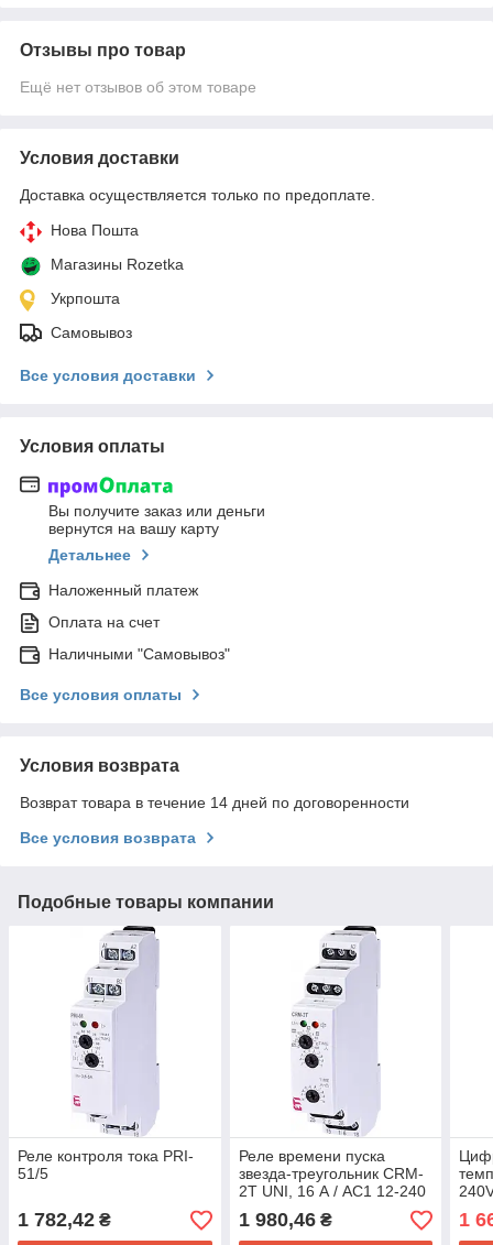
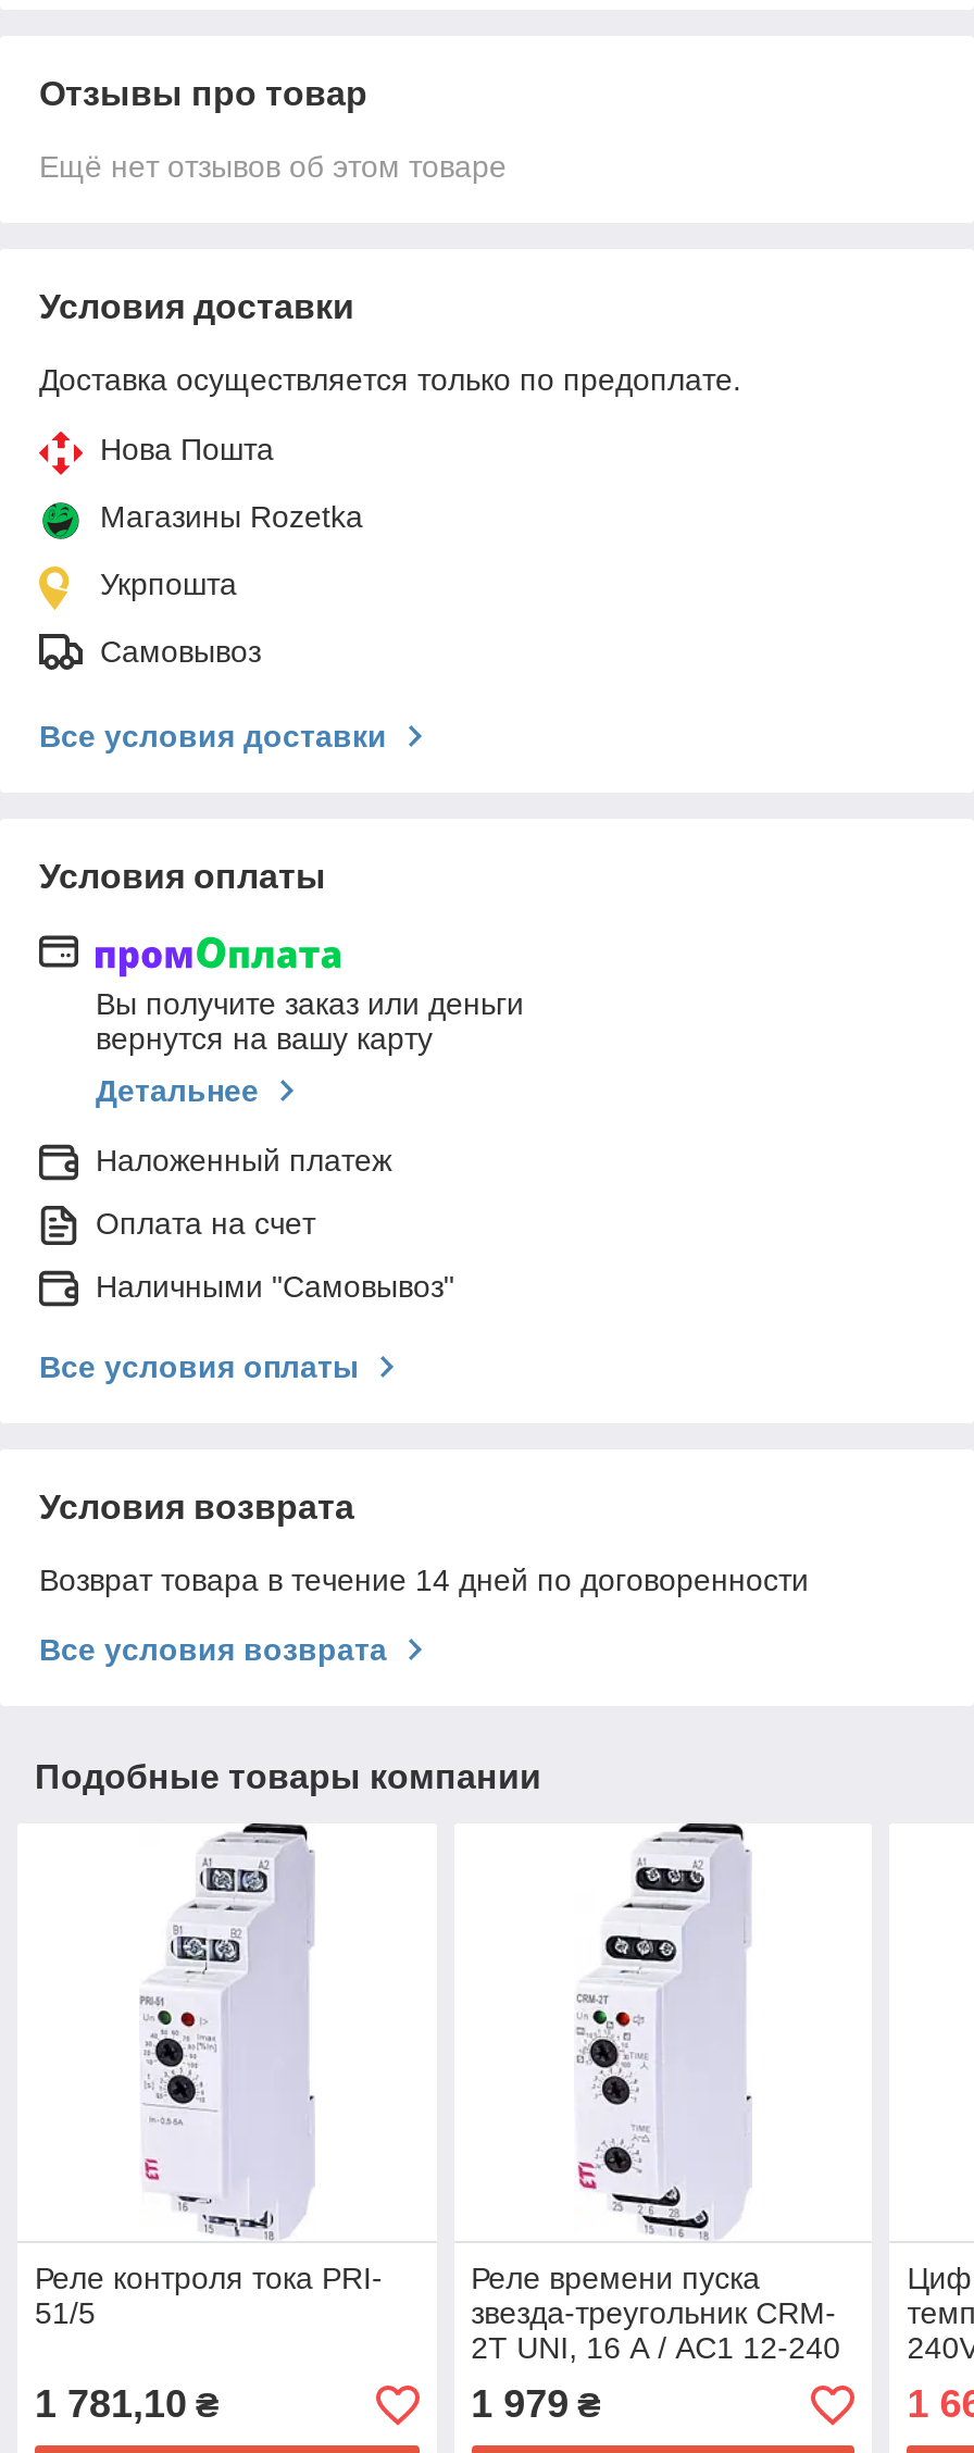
[18,1209,111,1231] 1 782,42 ₴ -> [35,2383,220,2426] 1 781,10 ₴
[238,1209,332,1231] 1 980,46 ₴ -> [471,2383,601,2426] 1 979 ₴

